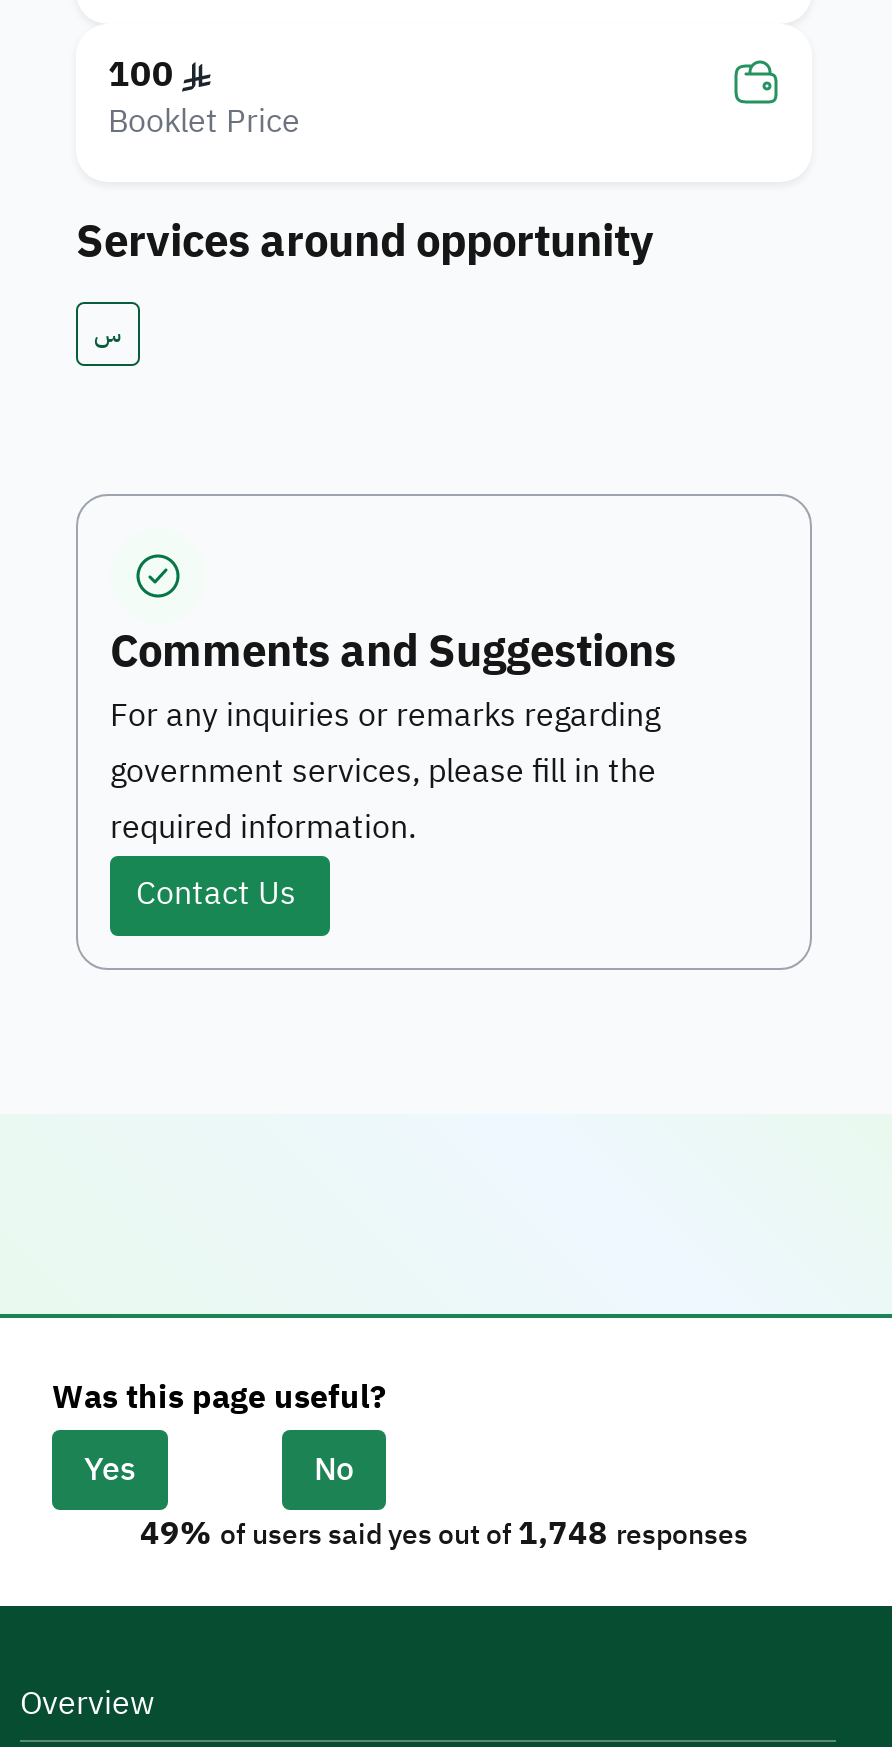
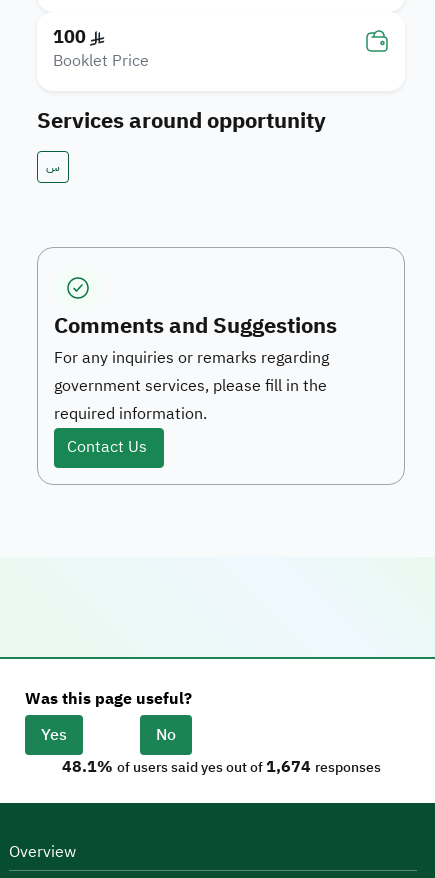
[140,1510,748,1558] 49% of users said yes out of1,748 responses -> [61,755,380,779] 48.1% of users said yes out of1,674 responses

